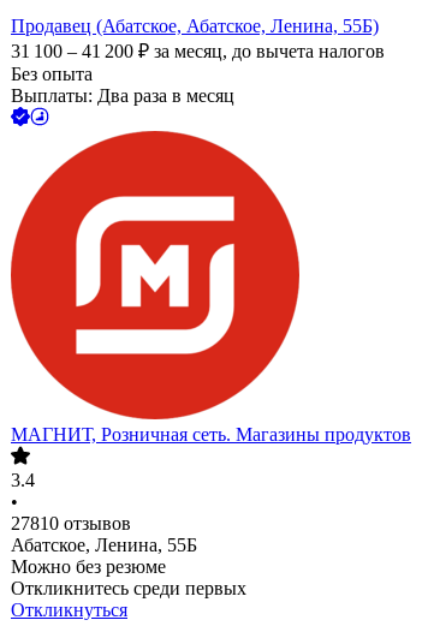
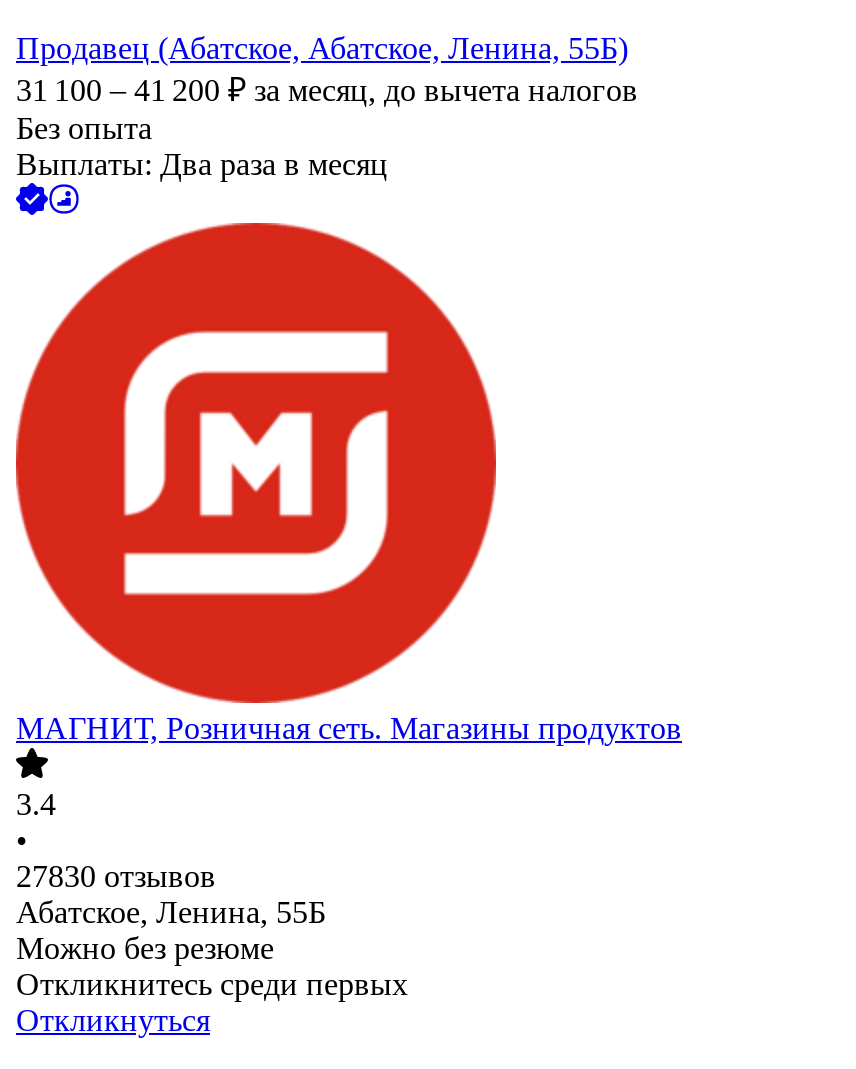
[11,514,131,534] 27810 отзывов -> [16,860,216,894] 27830 отзывов

